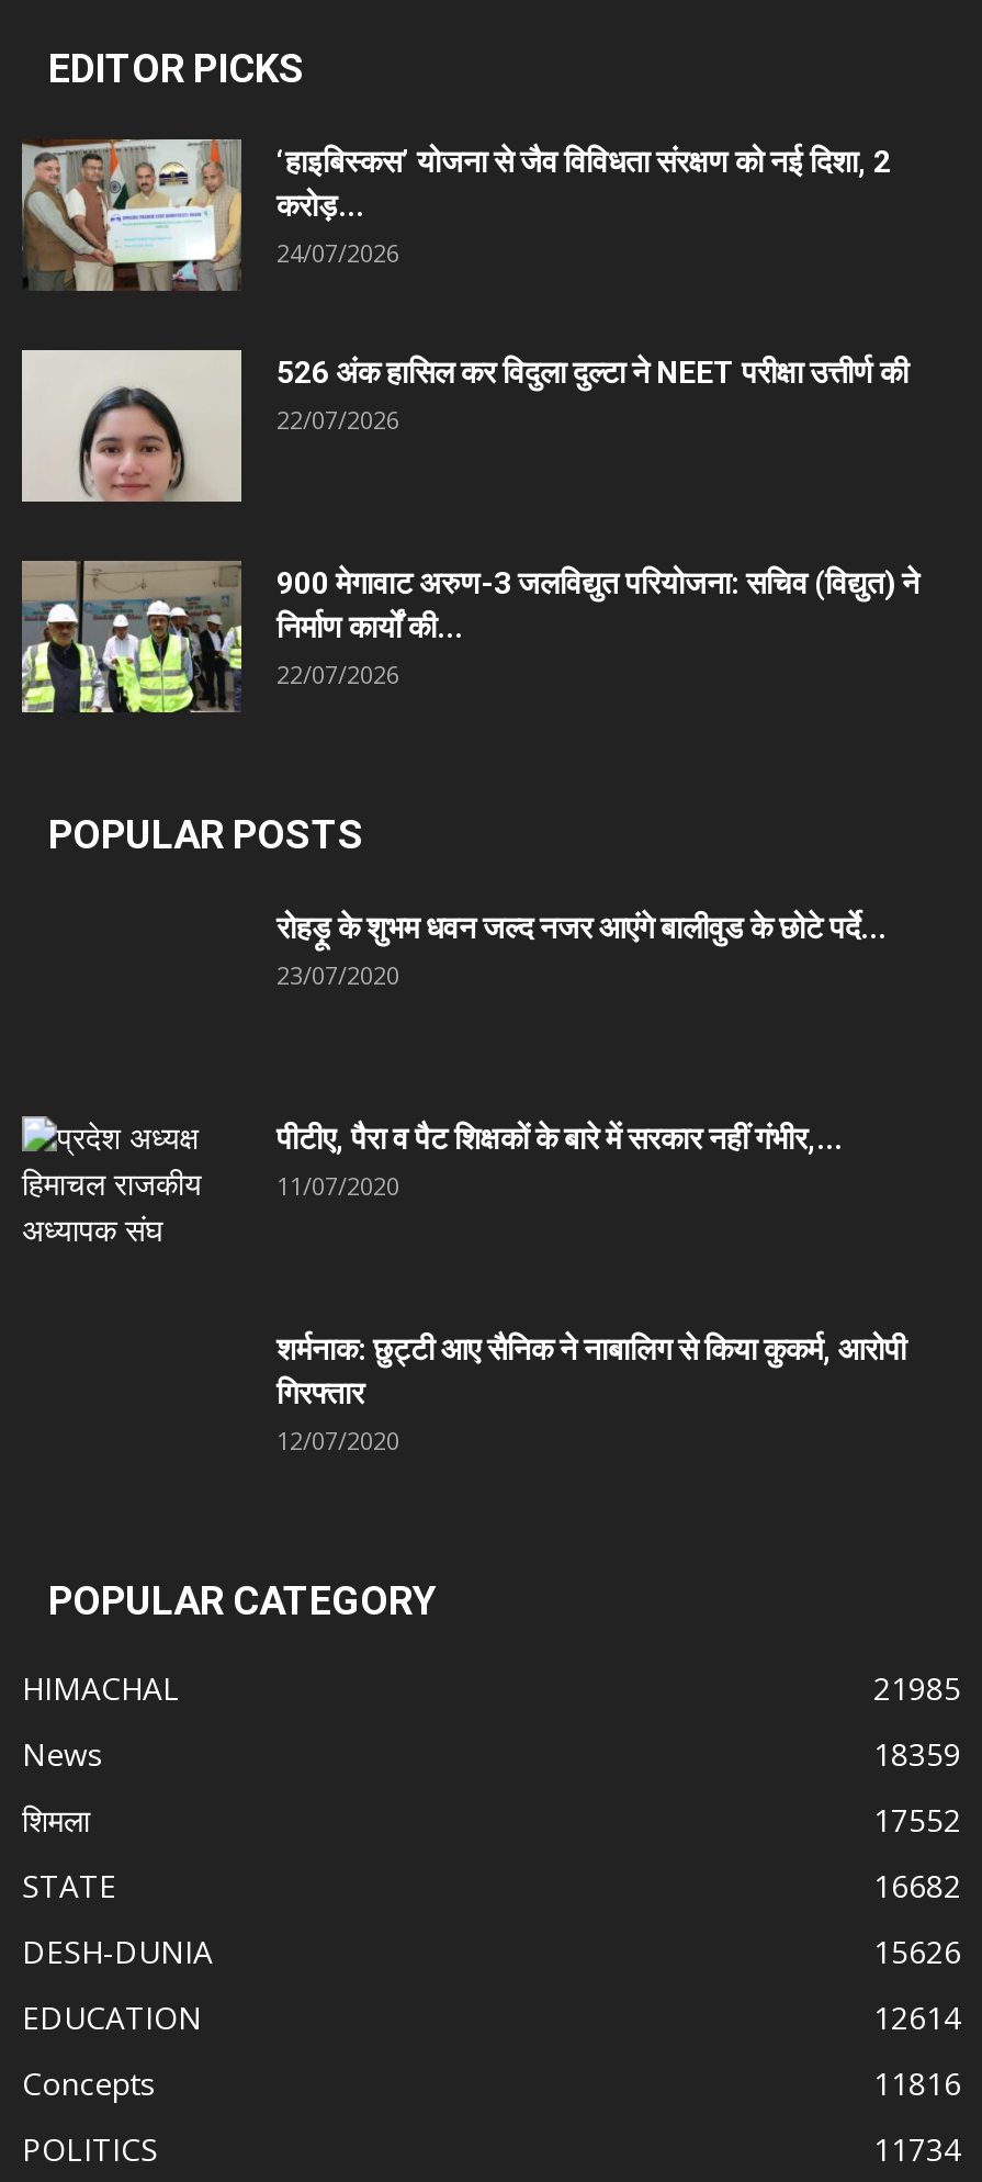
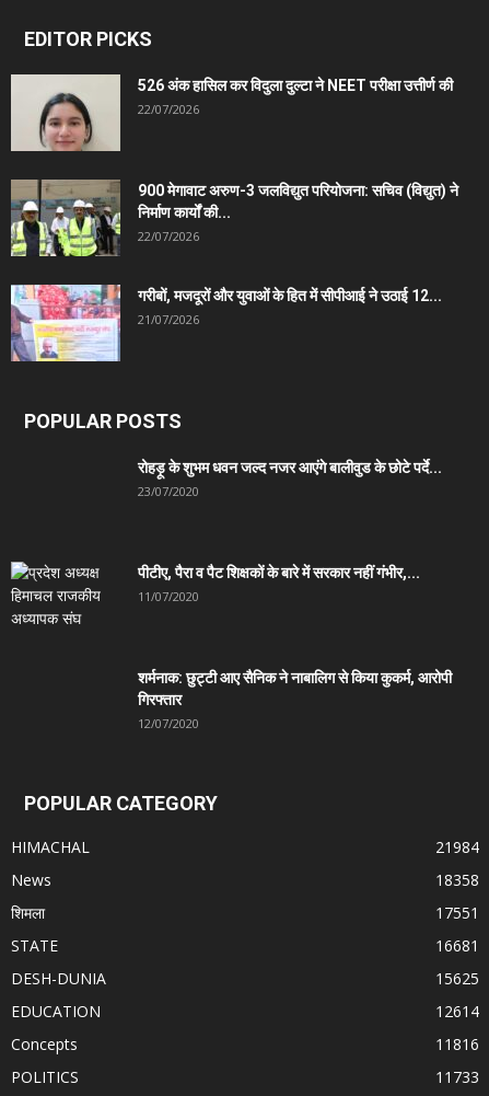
[22,137,891,293] [image] | ‘हाइबिस्कस’ योजना से जैव विविधता संरक्षण को नई दिशा, 2 | करोड़... | 24/07/2026 -> none
moved [37,355,919,691] -> [19,77,458,244]: [image] | 526 अंक हासिल कर विदुला दुल्टा ने NEET परीक्षा उत्तीर्ण की | 22/07/2026 | 900 मेगावाट अरुण-3 जलविद्युत परियोजना: सचिव (विद्युत) ने | निर्माण कार्यों की... | 22/07/2026
none -> [10,284,442,362] [image] | गरीबों, मजदूरों और युवाओं के हित में सीपीआई ने उठाई 12... | 21/07/2026
[873,1667,961,1709] 21985 -> [435,837,479,857] 21984
[873,1733,961,1775] 18359 -> [435,869,479,890] 18358
[873,1799,961,1841] 17552 -> [435,902,479,923] 17551
[873,1865,961,1907] 16682 -> [435,935,479,956] 16681
[873,1931,961,1973] 15626 -> [435,968,479,989] 15625
[873,2128,961,2170] 11734 -> [435,1067,479,1087] 11733

